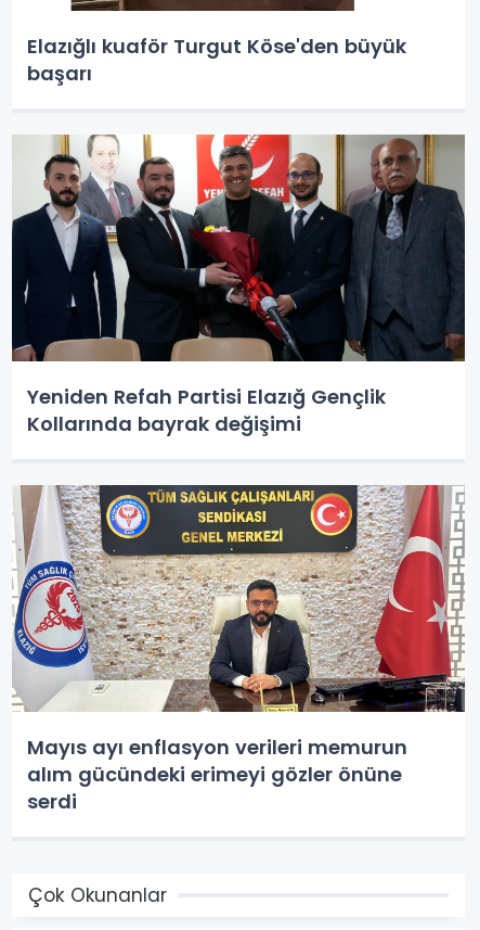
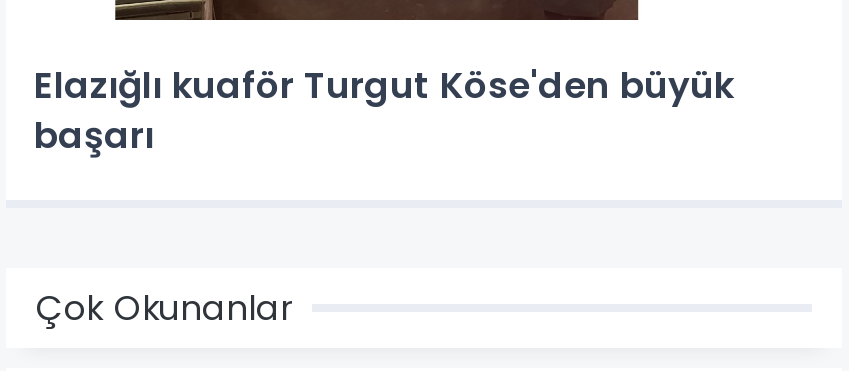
[11,133,466,437] [image] | Yeniden Refah Partisi Elazığ Gençlik | Kollarında bayrak değişimi -> none
[12,484,466,815] [image] | Mayıs ayı enflasyon verileri memurun | alım gücündeki erimeyi gözler önüne | serdi -> none

